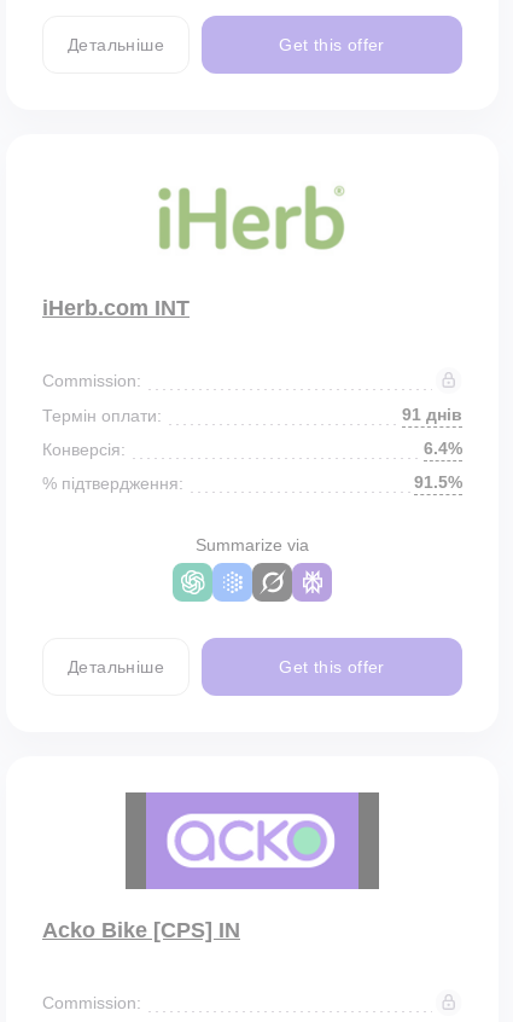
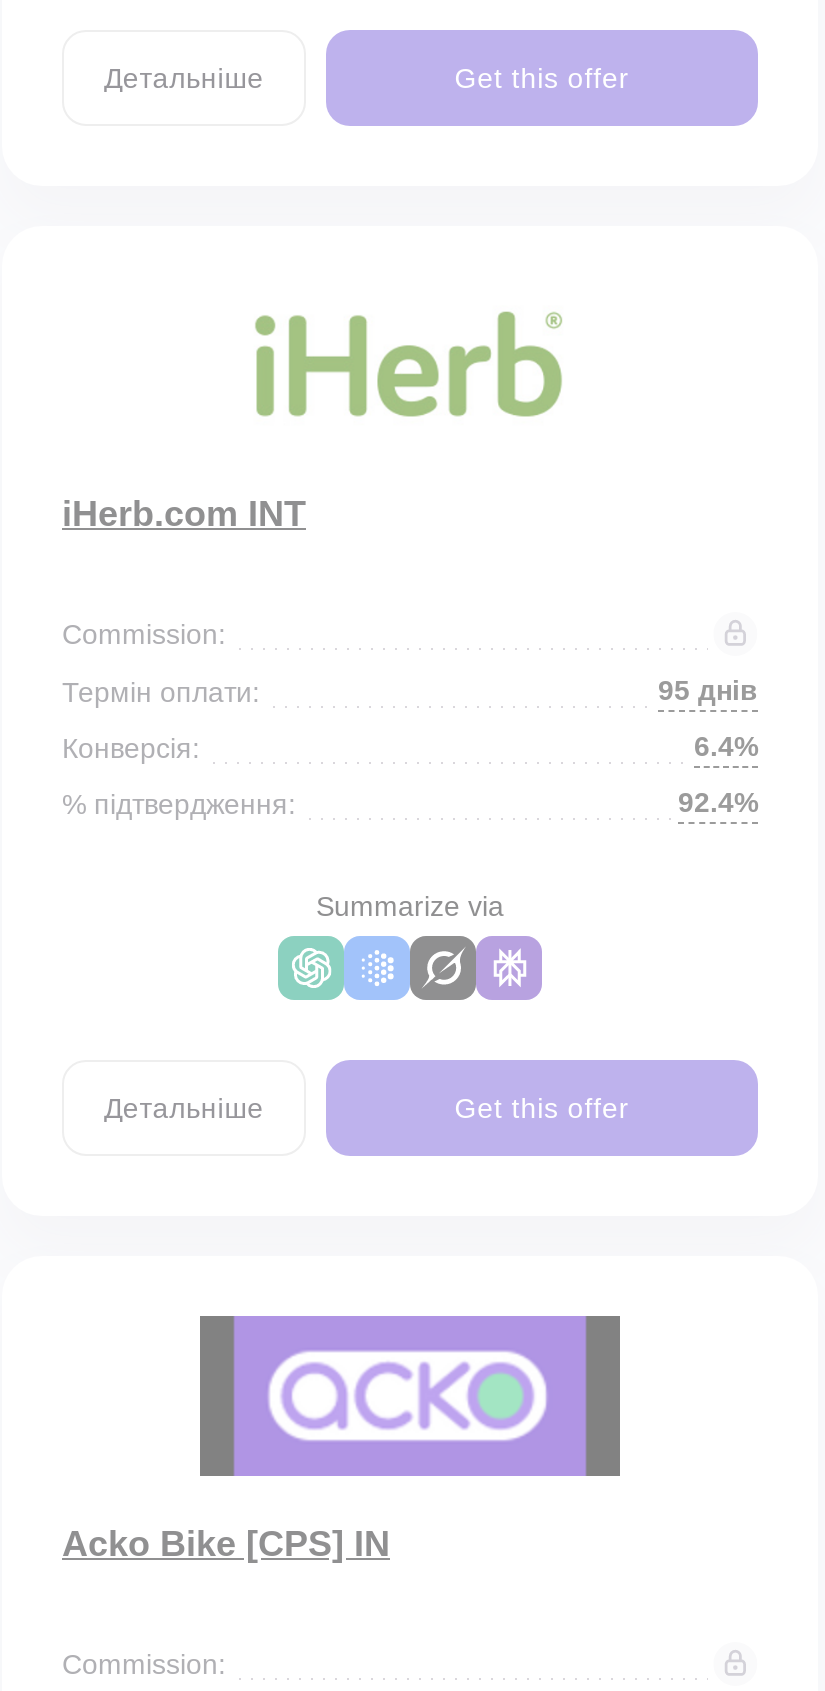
[402,405,462,424] 91 днів -> [658,674,758,706] 95 днів
[414,472,462,492] 91.5% -> [678,786,758,818] 92.4%

